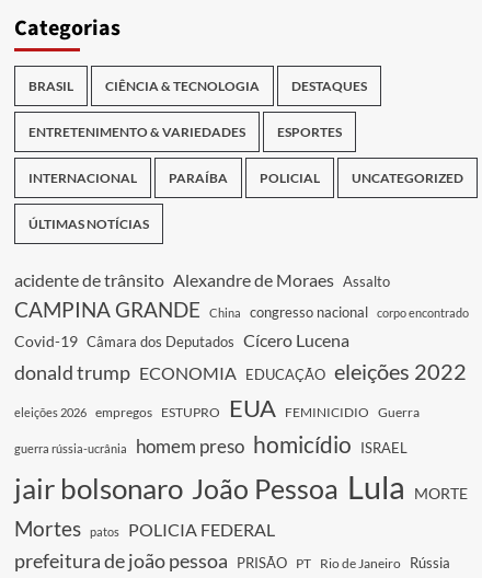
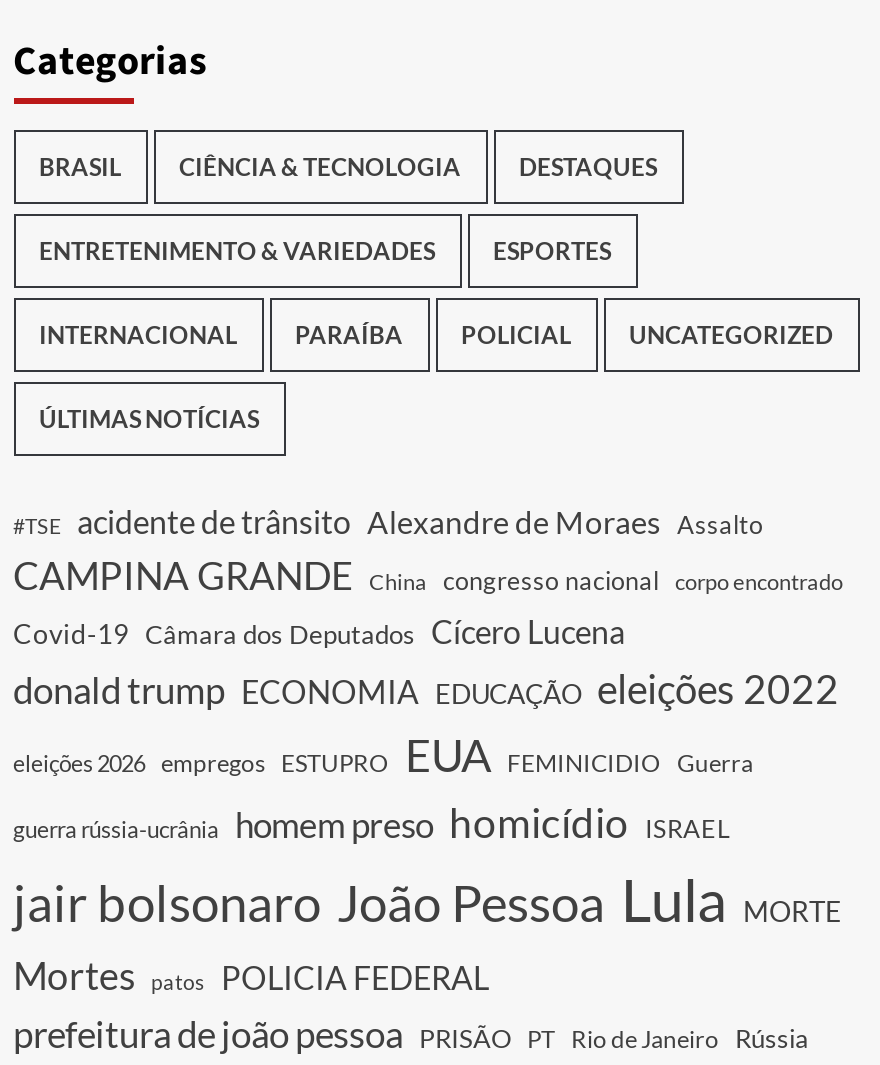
none -> [13,512,61,538] #TSE

